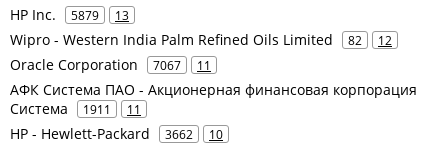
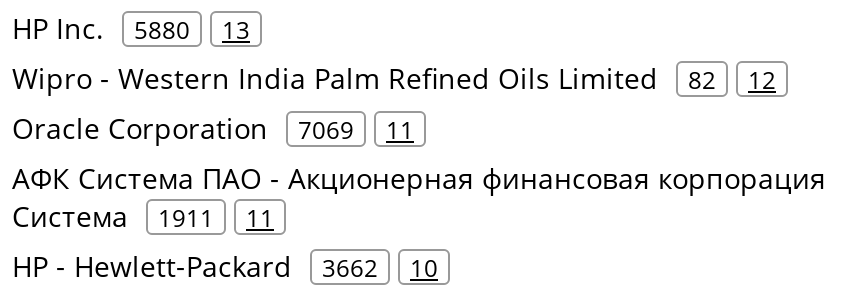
[10,5,129,24] HP Inc. 5879 13 -> [12,9,250,47] HP Inc. 5880 13
[153,57,181,73] 7067 -> [298,113,354,145] 7069

